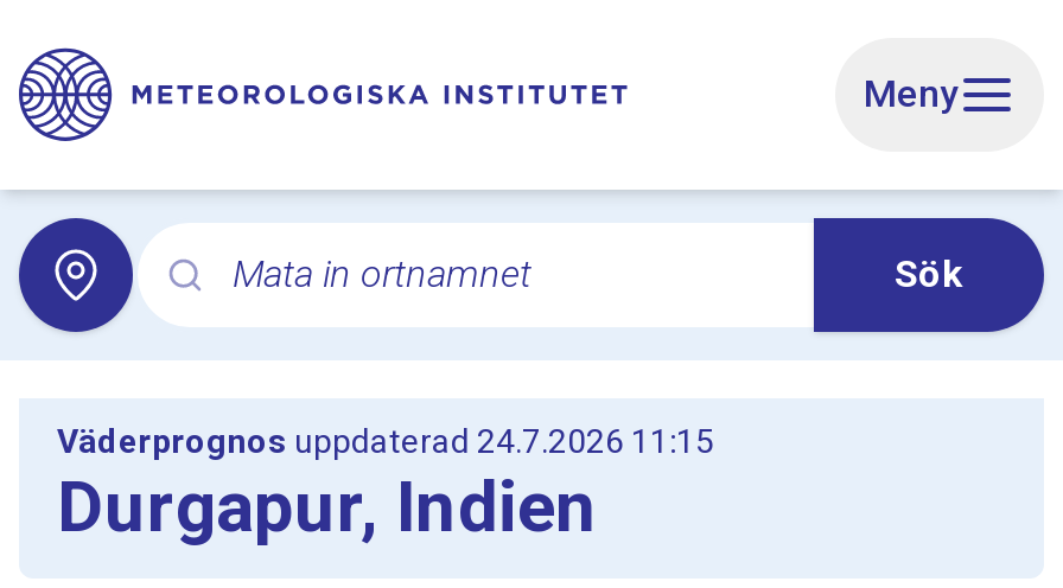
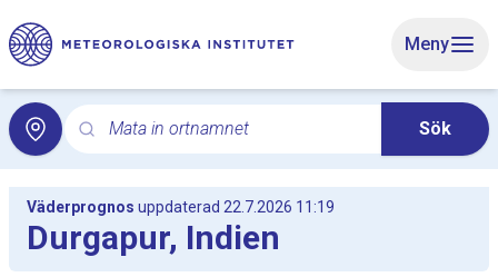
[57,422,714,460] Väderprognos uppdaterad 24.7.2026 11:15 -> [27,198,335,216] Väderprognos uppdaterad 22.7.2026 11:19

